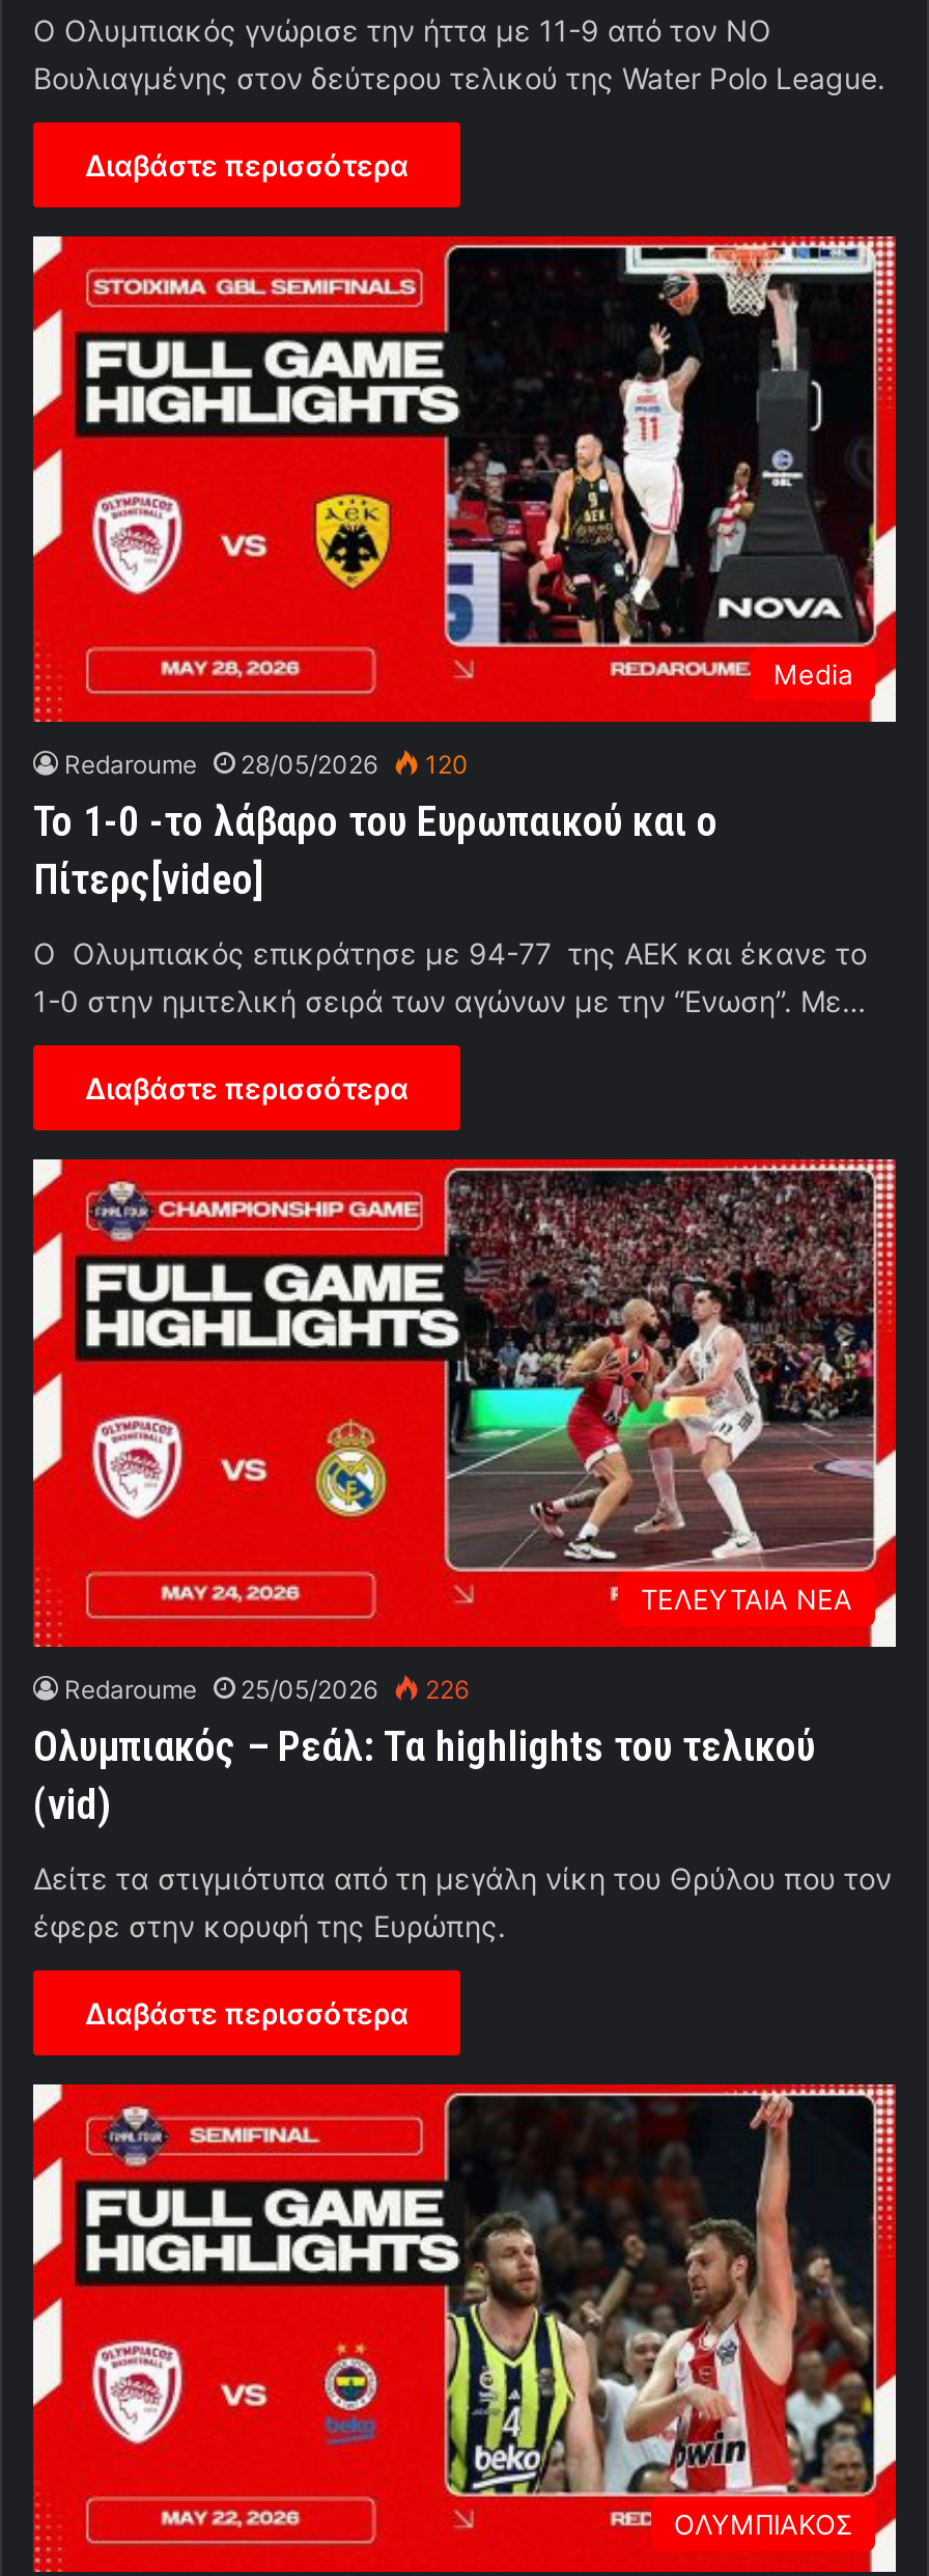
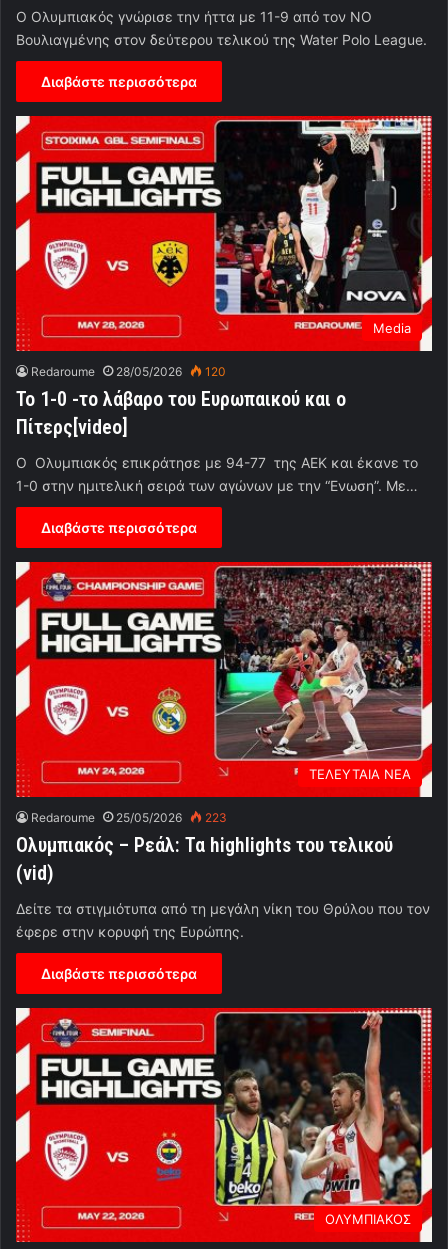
[64,1674,469,1705] Redaroume 25/05/2026 226 -> [31,810,227,825] Redaroume 25/05/2026 223

